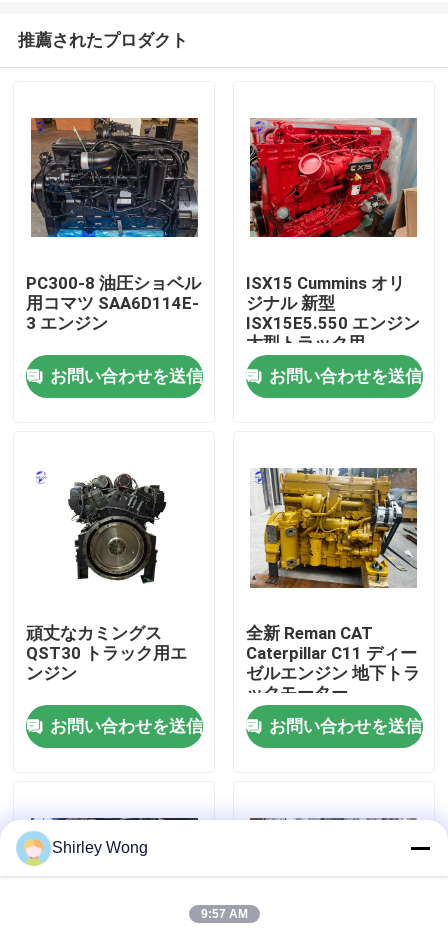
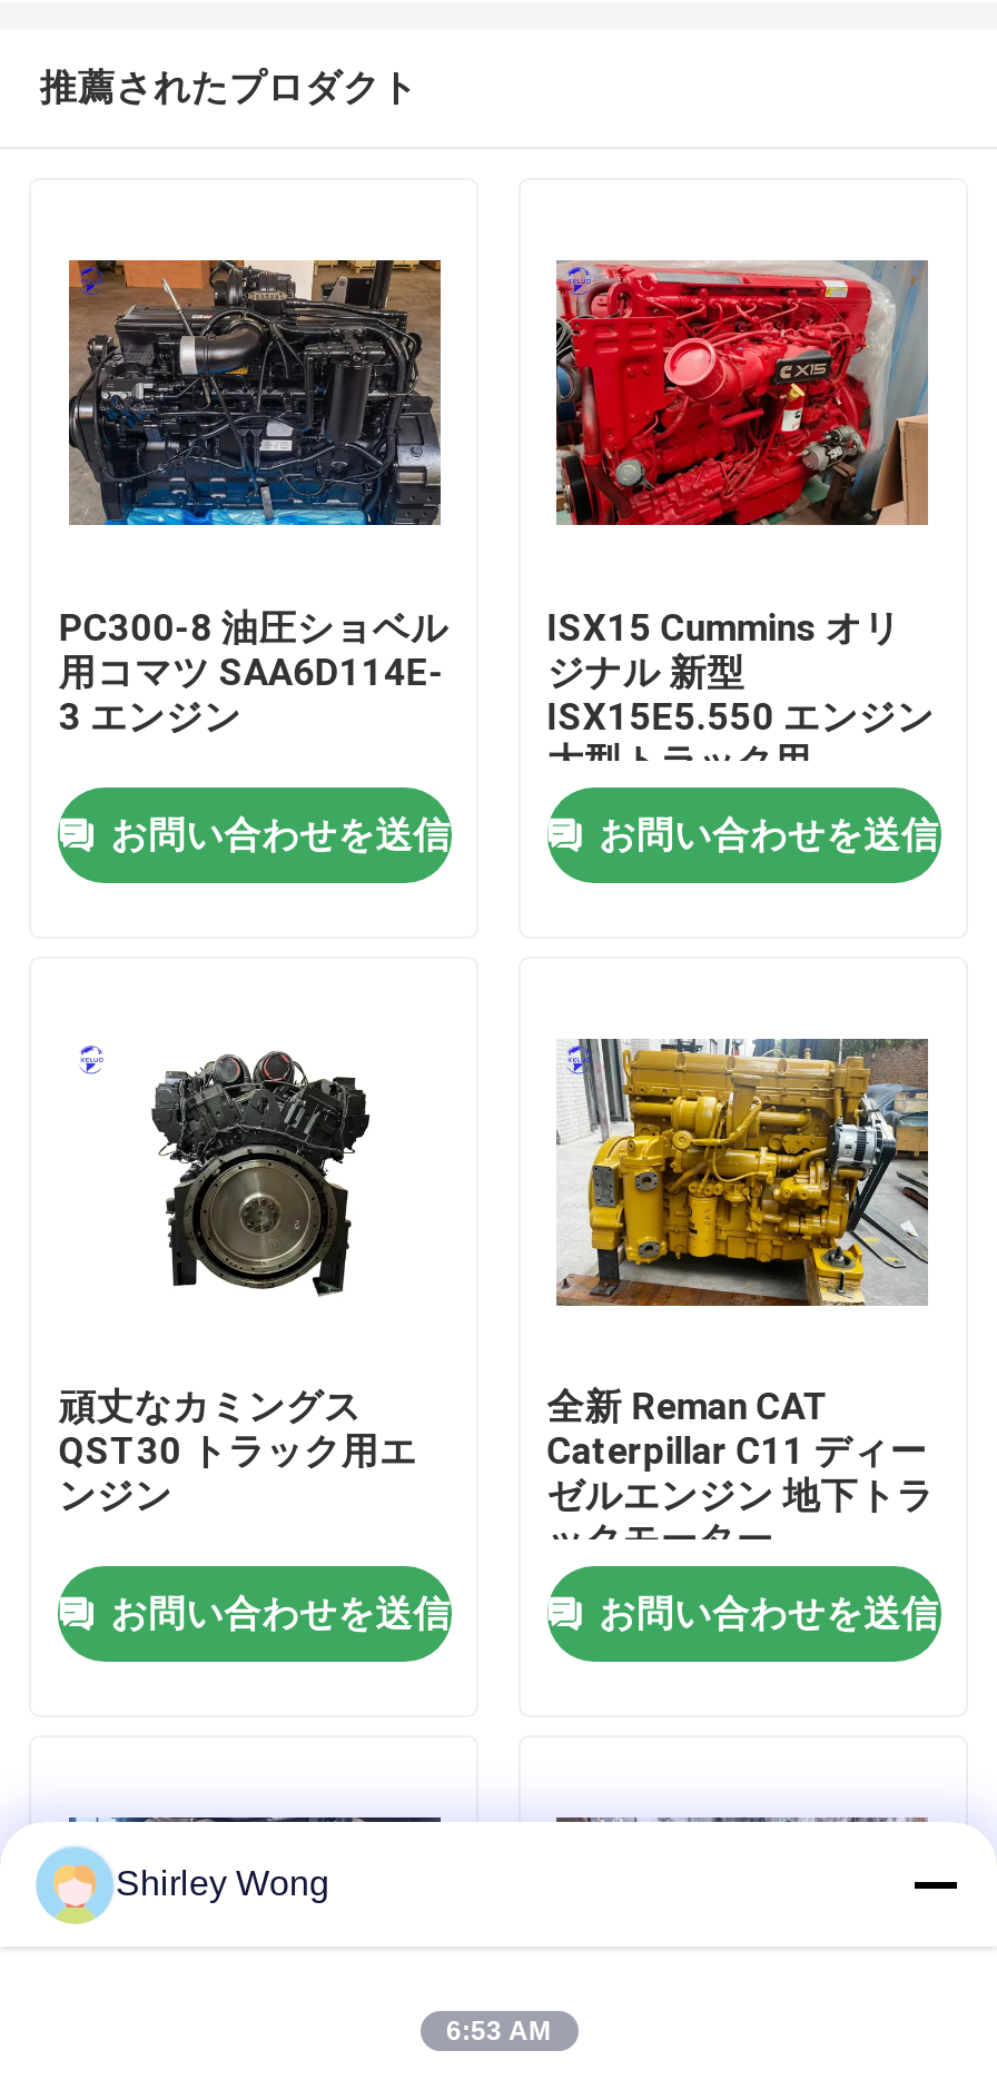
[200,907,247,921] 9:57 AM -> [446,2015,551,2047] 6:53 AM

